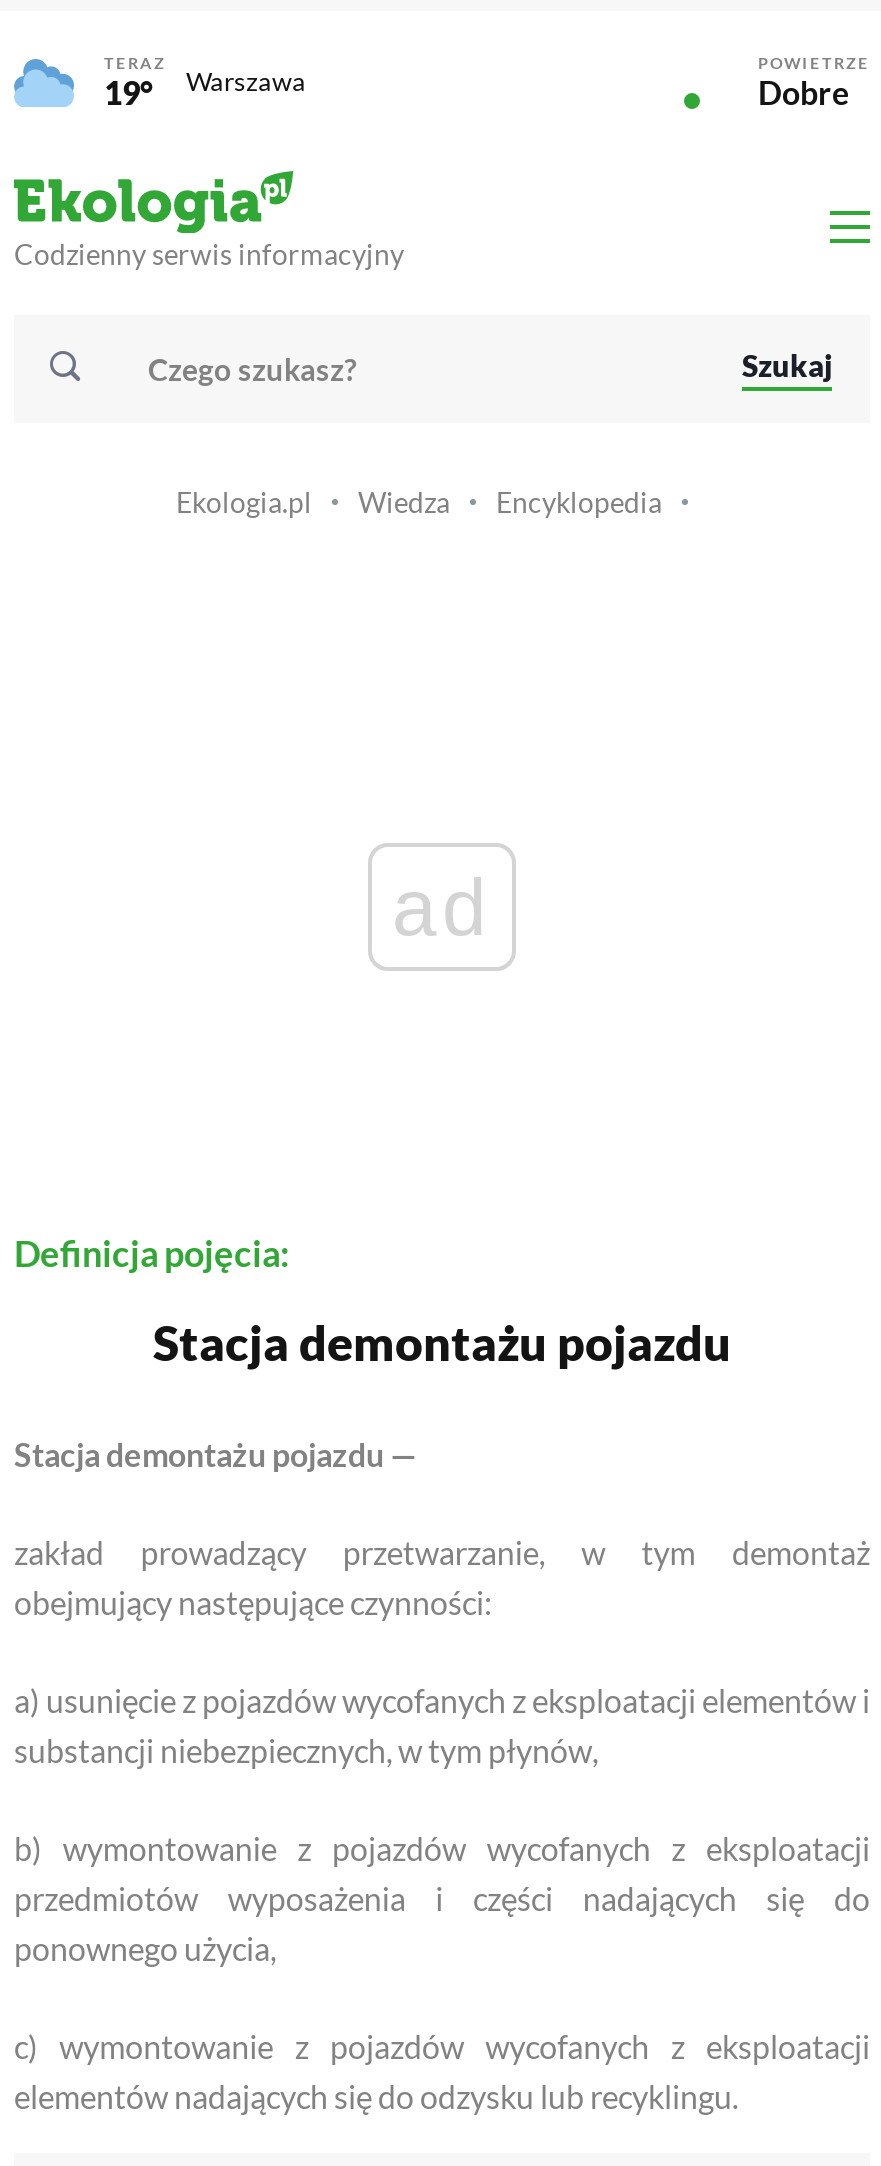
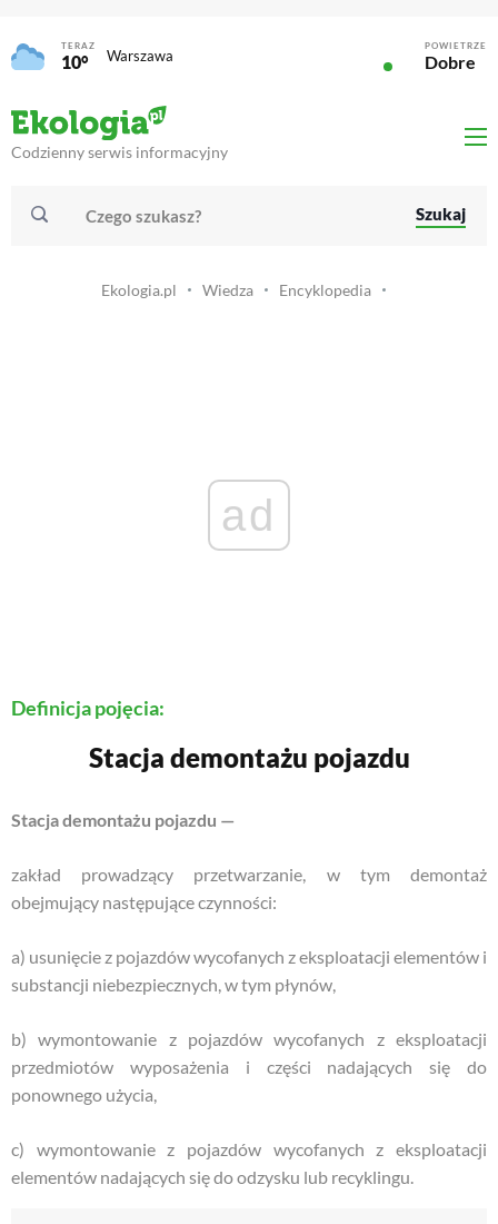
[104,65,306,110] 19° Warszawa -> [61,47,173,72] 10° Warszawa

